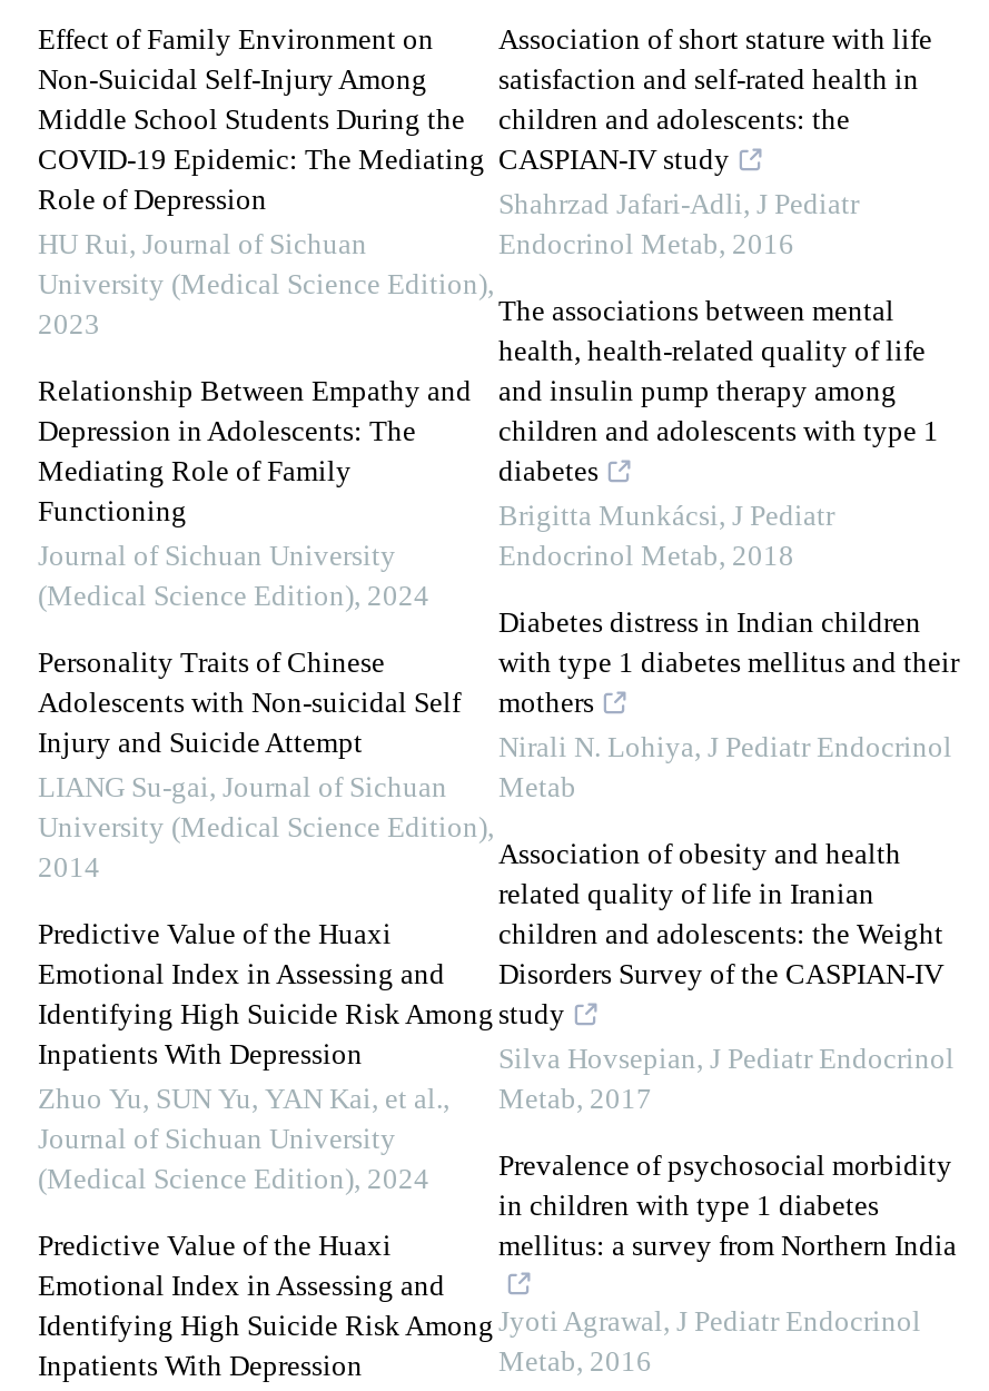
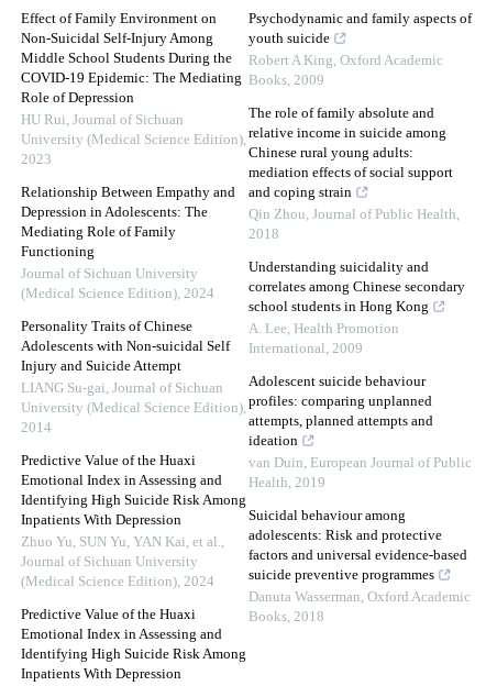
[498,24,959,1380] Association of short stature with life | satisfaction and self-rated health in | children and adolescents: the | CASPIAN-IV study | Shahrzad Jafari-Adli, J Pediatr | Endocrinol Metab, 2016 | The associations between mental | health, health-related quality of life | and insulin pump therapy among | children and adolescents with type 1 | diabetes | Brigitta Munkácsi, J Pediatr | Endocrinol Metab, 2018 | Diabetes distress in Indian children | with type 1 diabetes mellitus and their | mothers | Nirali N. Lohiya, J Pediatr Endocrinol | Metab | Association of obesity and health | related quality of life in Iranian | children and adolescents: the Weight | Disorders Survey of the CASPIAN-IV | study | Silva Hovsepian, J Pediatr Endocrinol | Metab, 2017 | Prevalence of psychosocial morbidity | in children with type 1 diabetes | mellitus: a survey from Northern India | Jyoti Agrawal, J Pediatr Endocrinol | Metab, 2016 -> [248,11,472,626] Psychodynamic and family aspects of | youth suicide | Robert A King, Oxford Academic | Books, 2009 | The role of family absolute and | relative income in suicide among | Chinese rural young adults: | mediation effects of social support | and coping strain | Qin Zhou, Journal of Public Health, | 2018 | Understanding suicidality and | correlates among Chinese secondary | school students in Hong Kong | A. Lee, Health Promotion | International, 2009 | Adolescent suicide behaviour | profiles: comparing unplanned | attempts, planned attempts and | ideation | van Duin, European Journal of Public | Health, 2019 | Suicidal behaviour among | adolescents: Risk and protective | factors and universal evidence-based | suicide preventive programmes | Danuta Wasserman, Oxford Academic | Books, 2018

